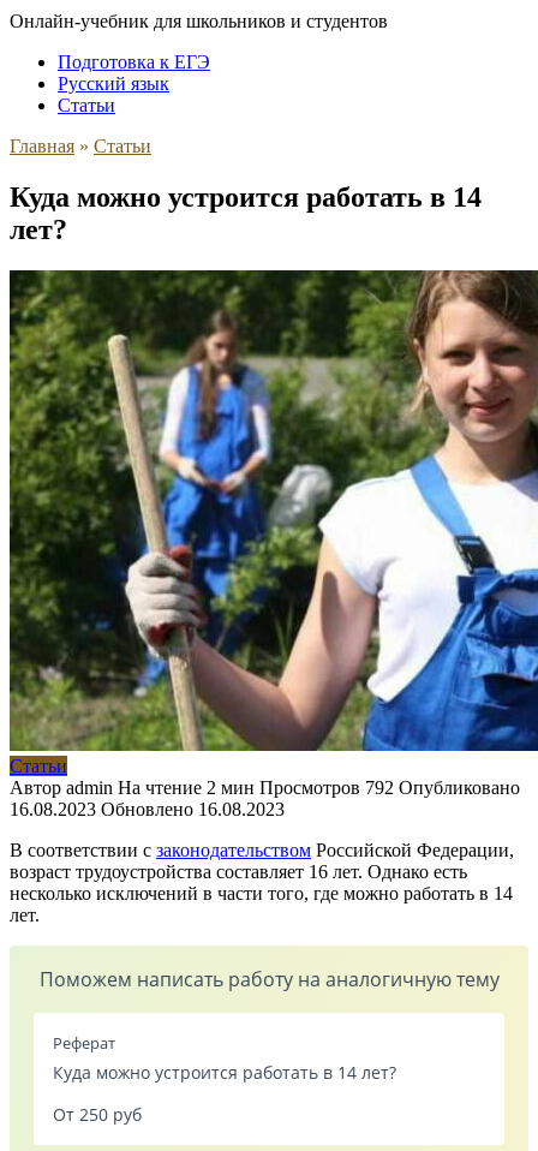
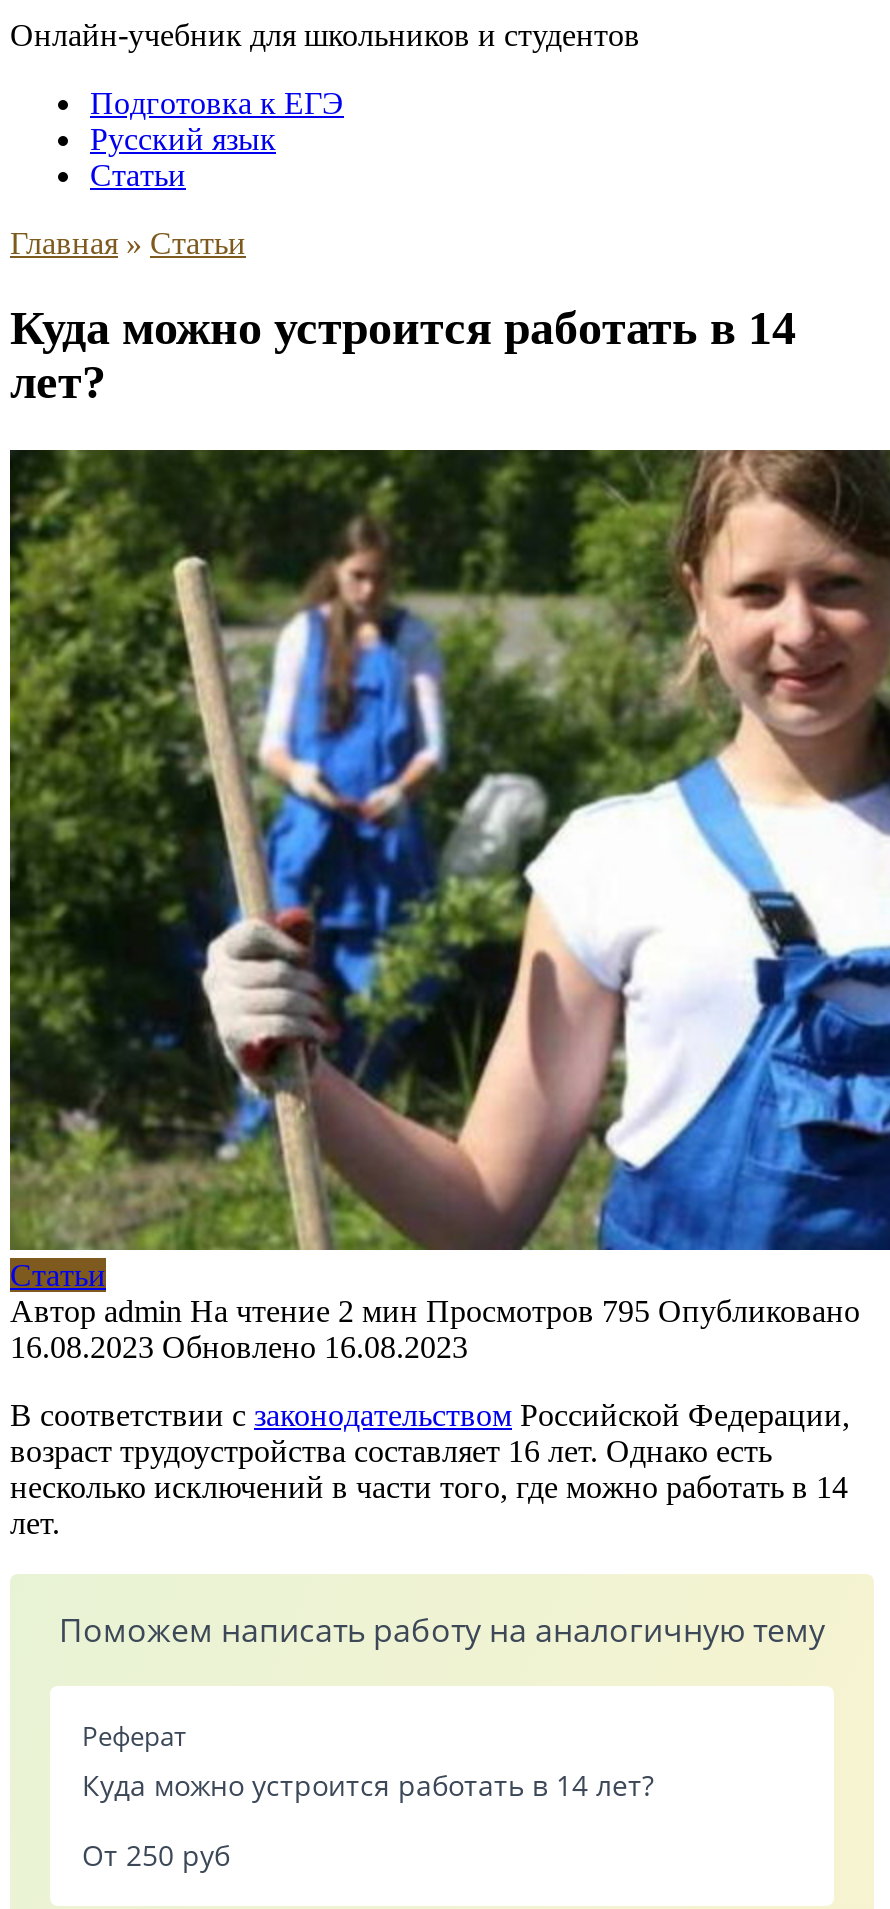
[10,777,520,798] Автор admin На чтение 2 мин Просмотров 792 Опубликовано -> [10,1294,860,1328] Автор admin На чтение 2 мин Просмотров 795 Опубликовано

